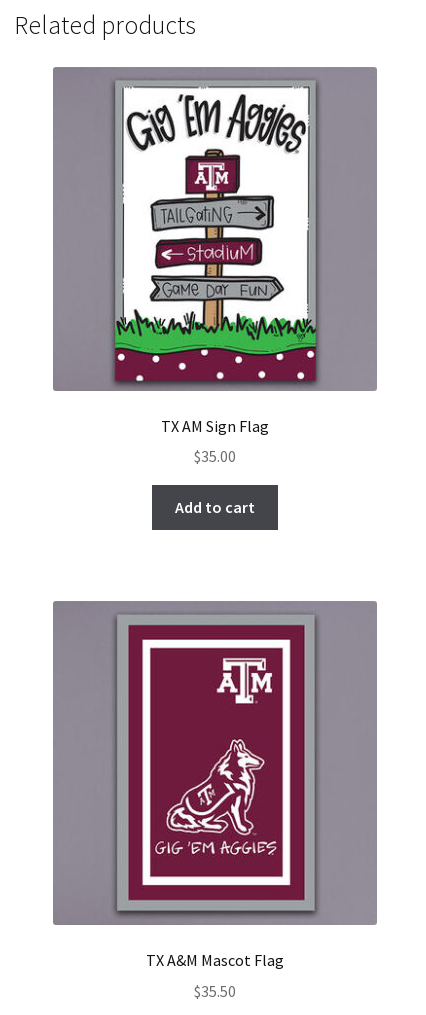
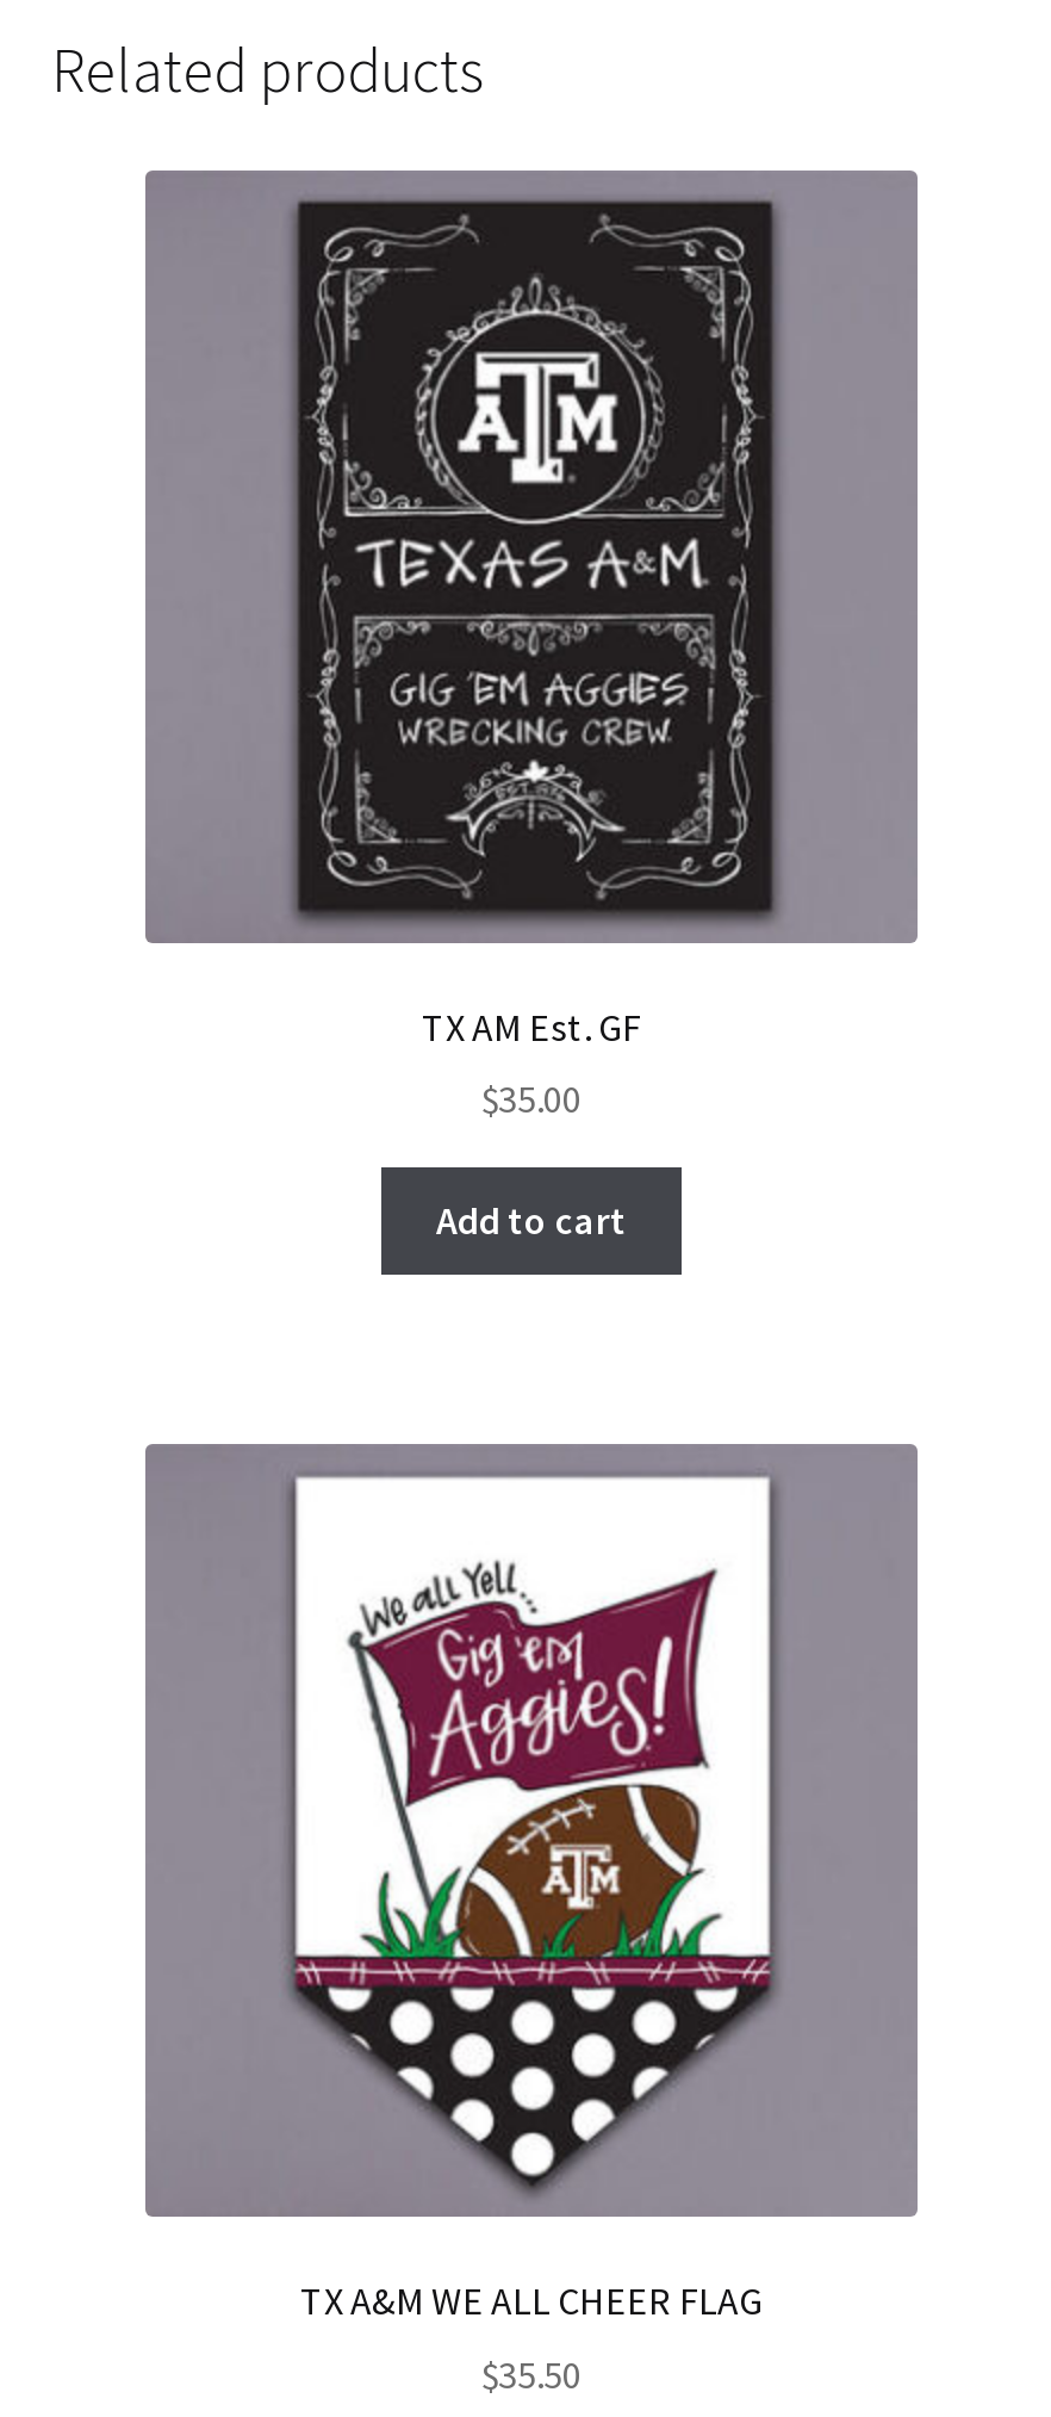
[114,80,316,435] [image] | TX AM Sign Flag -> [293,199,775,1049] [image] | TX AM Est. GF
[114,616,318,970] [image] | TX A&M Mascot Flag -> [293,1477,775,2325] [image] | TX A&M WE ALL CHEER FLAG

